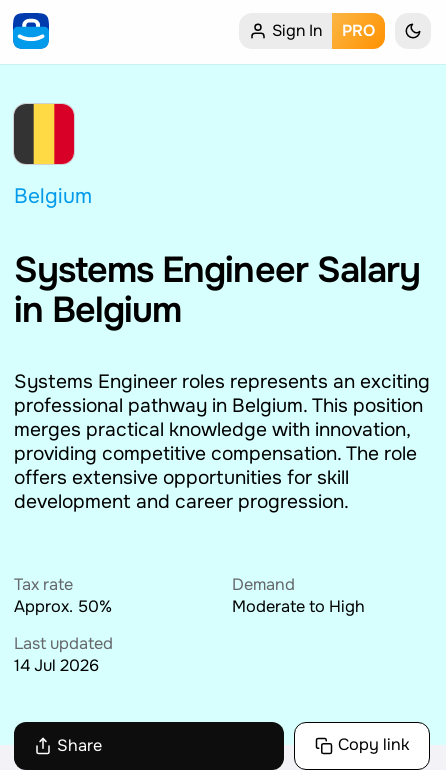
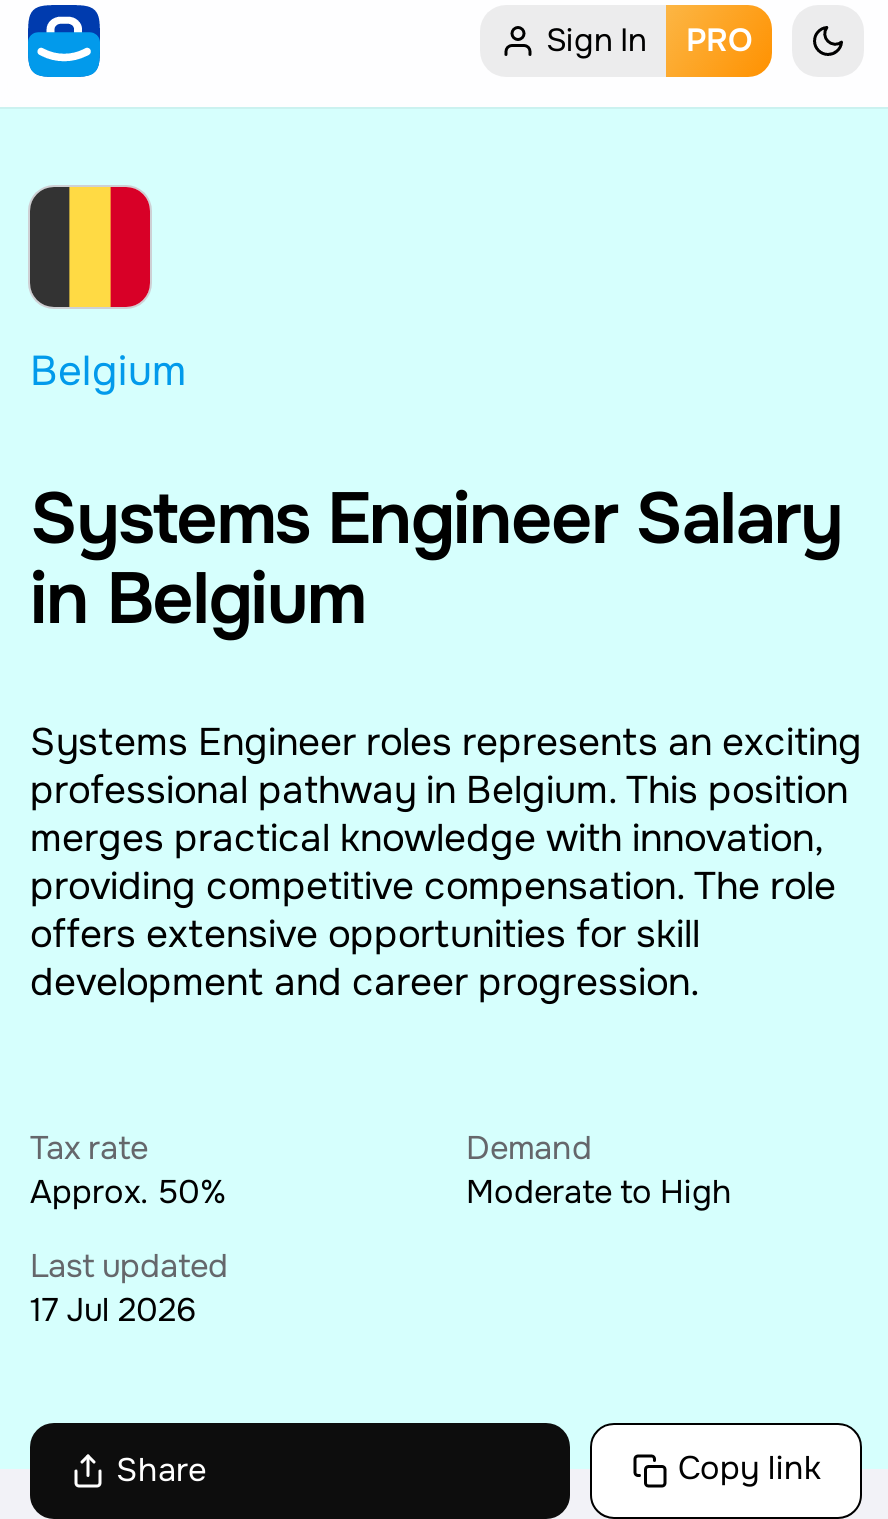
[14,655,99,676] 14 Jul 2026 -> [30,1289,196,1331] 17 Jul 2026

